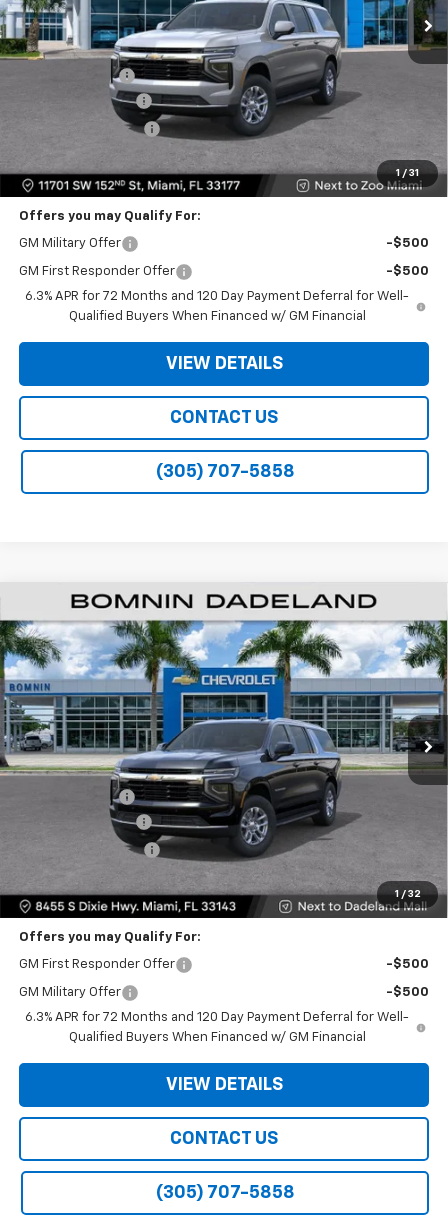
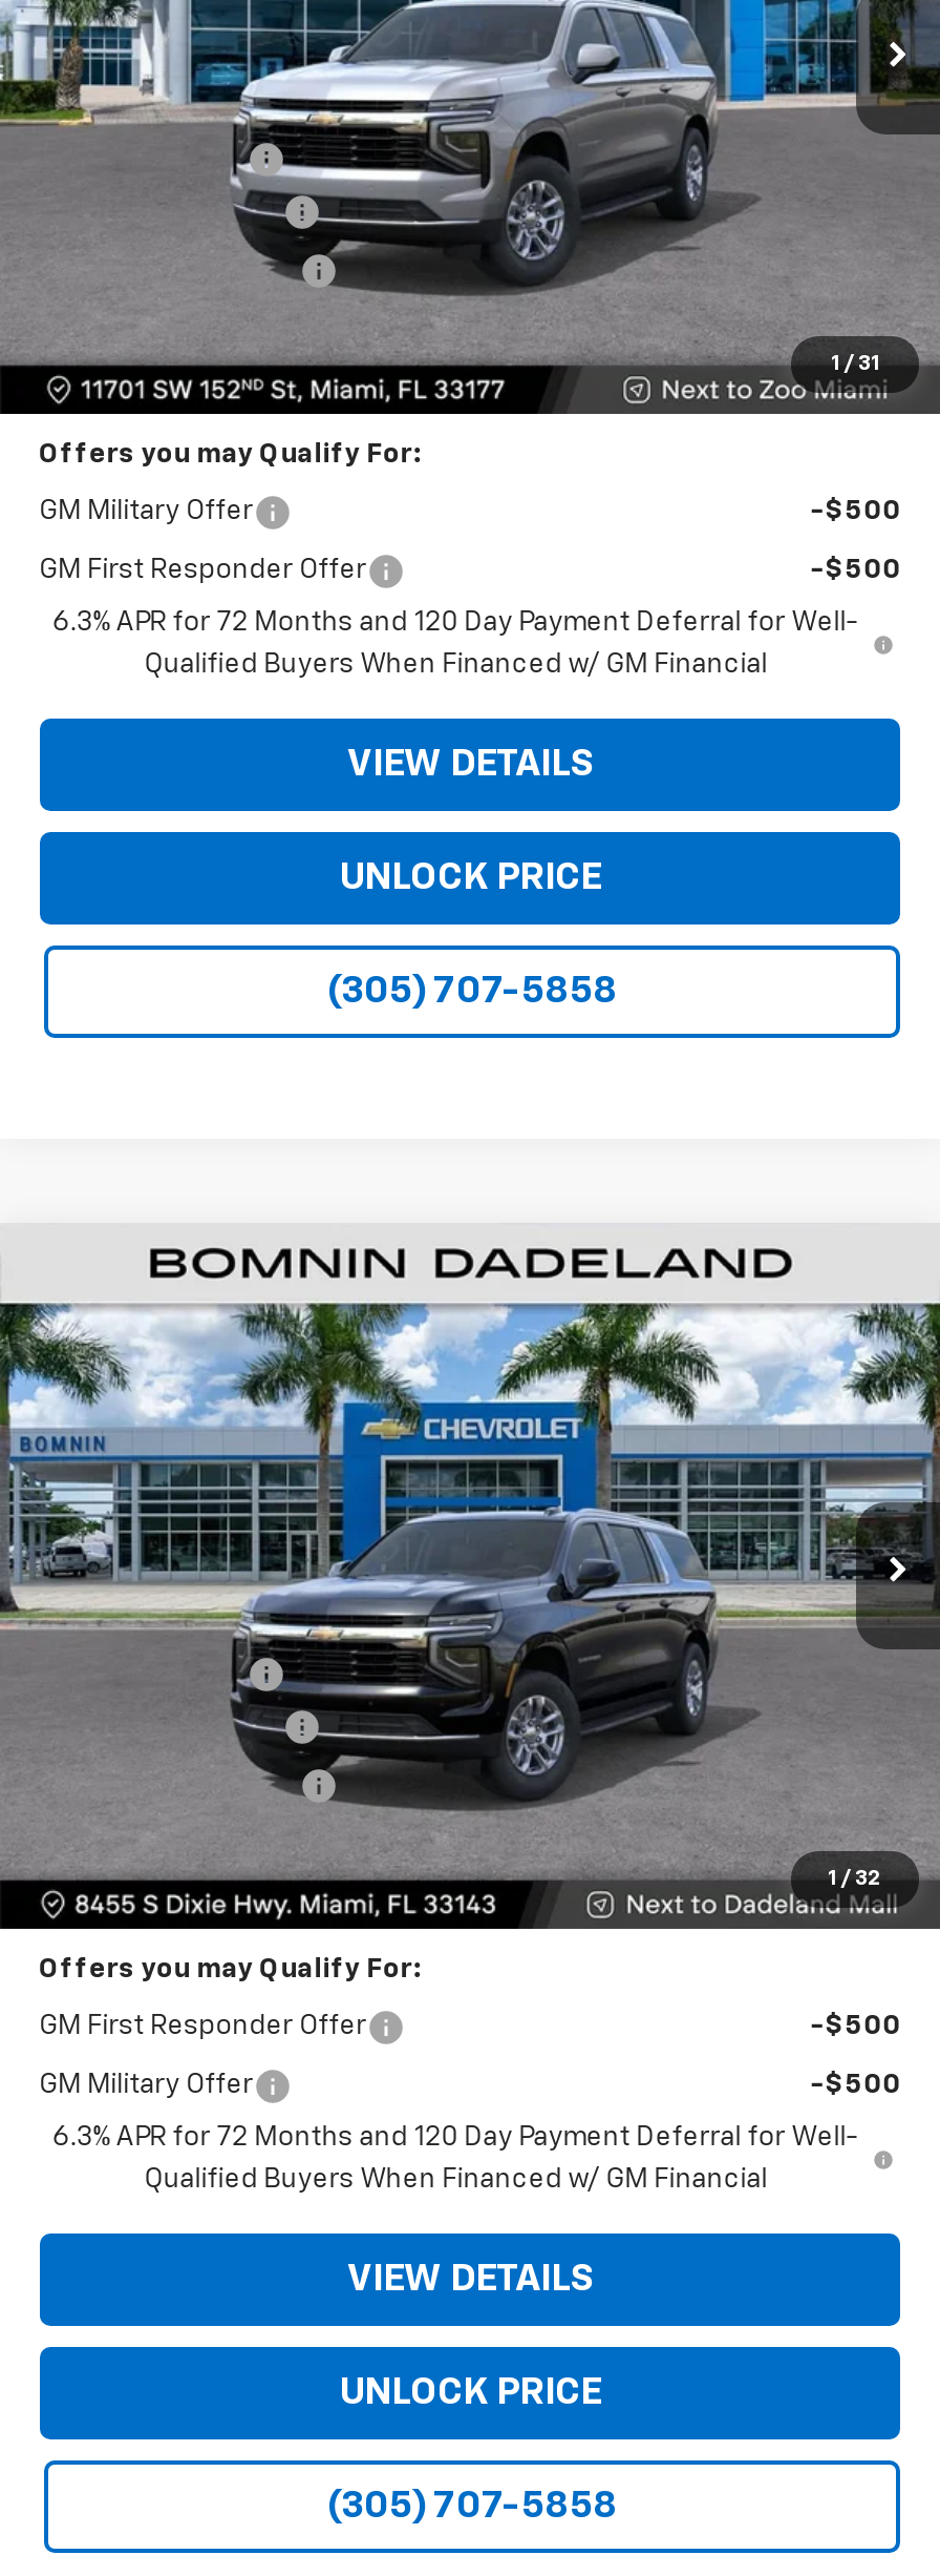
[170,409,278,427] CONTACT US -> [339,859,601,897] UNLOCK PRICE
[170,1130,278,1148] CONTACT US -> [339,2374,601,2411] UNLOCK PRICE

